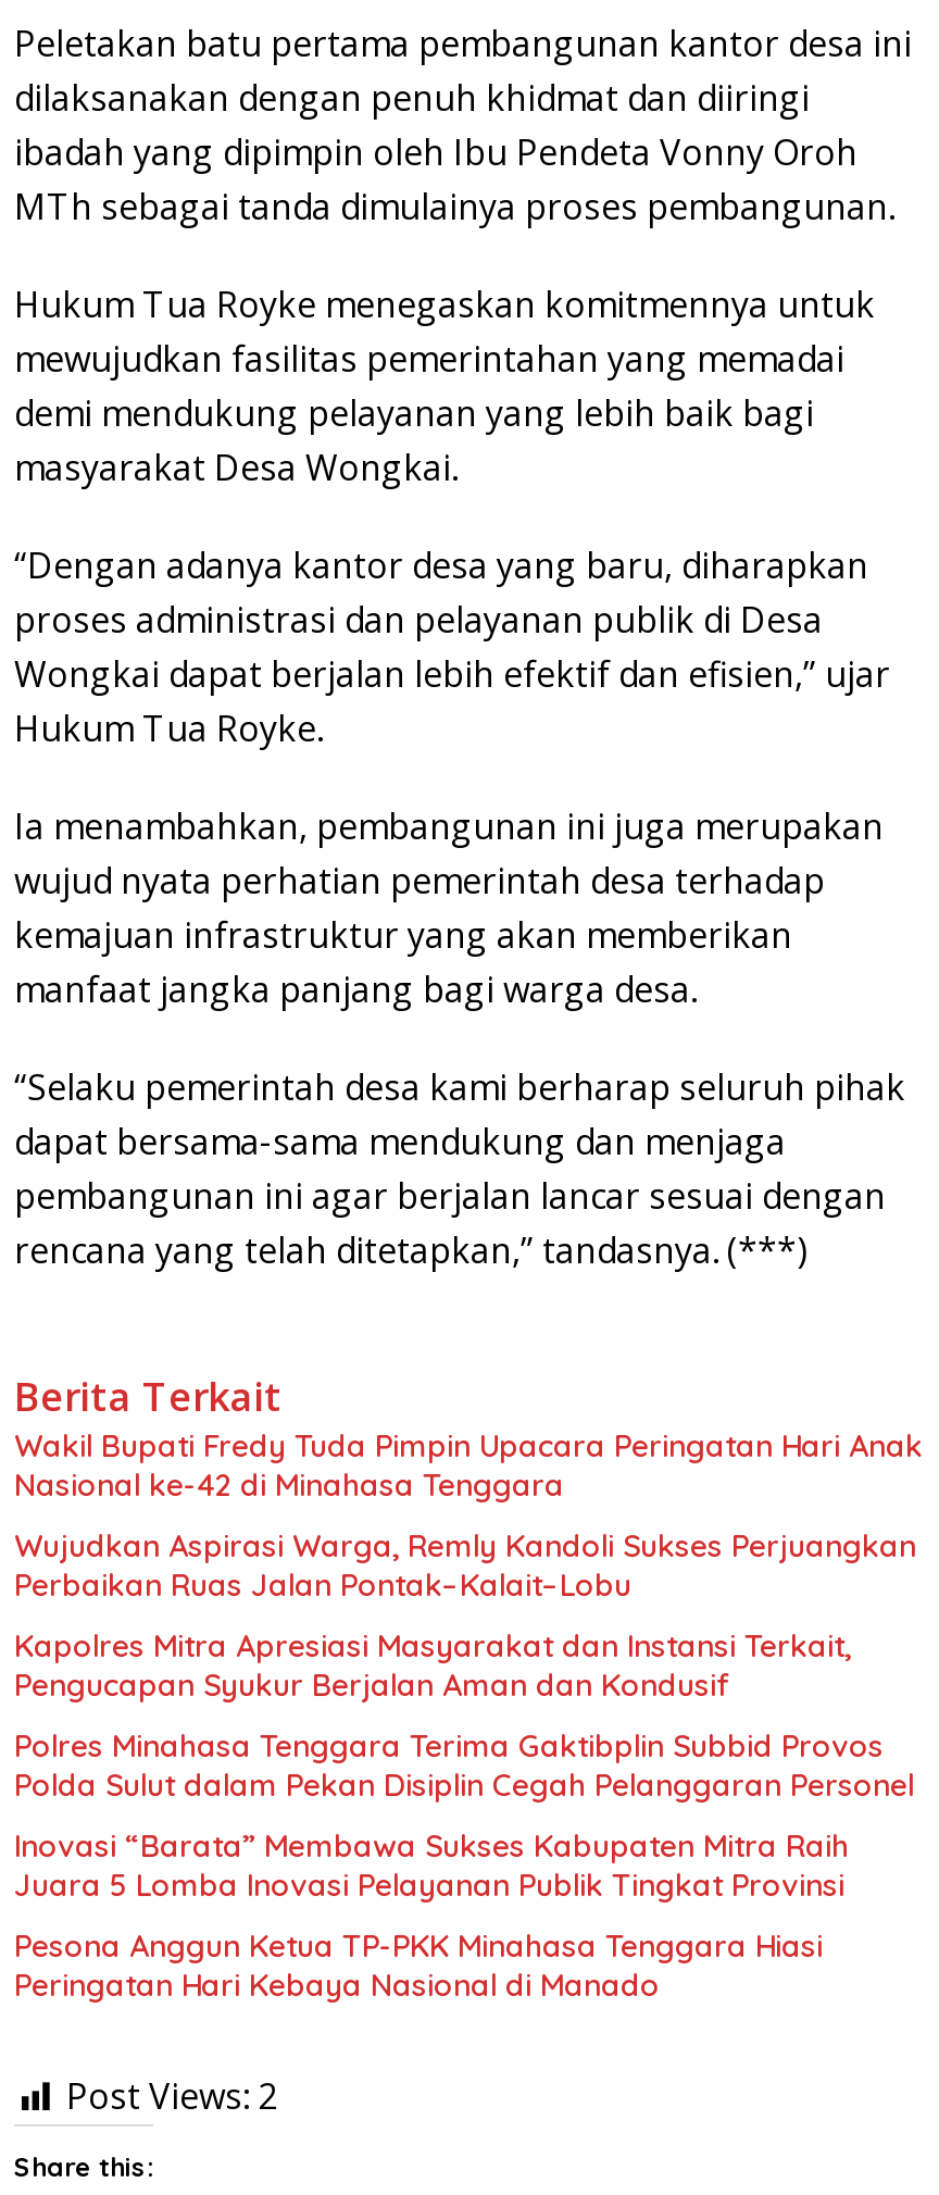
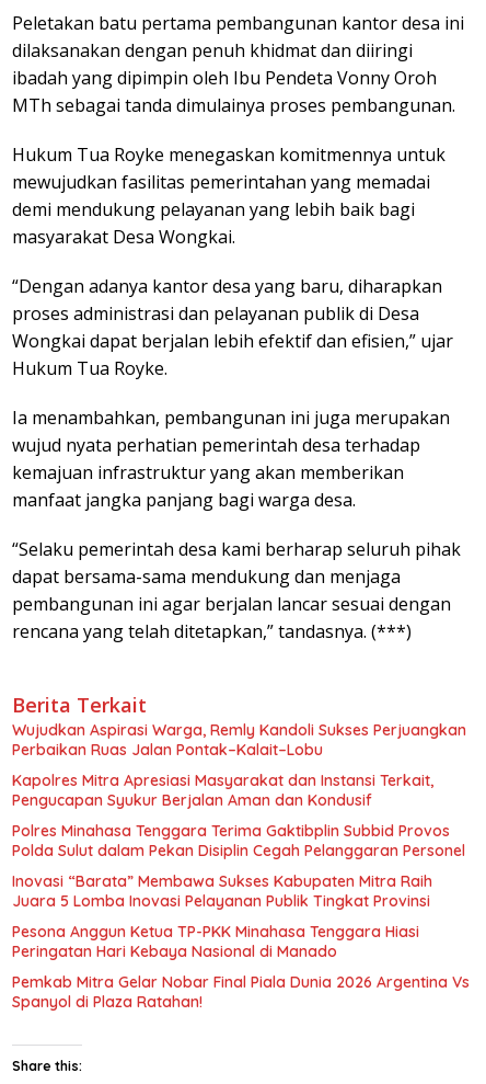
[14,1427,923,1505] Wakil Bupati Fredy Tuda Pimpin Upacara Peringatan Hari Anak | Nasional ke-42 di Minahasa Tenggara -> none
moved [14,1527,916,2005] -> [12,720,466,961]: Wujudkan Aspirasi Warga, Remly Kandoli Sukses Perjuangkan | Perbaikan Ruas Jalan Pontak–Kalait–Lobu | Kapolres Mitra Apresiasi Masyarakat dan Instansi Terkait, | ... | Pesona Anggun Ketua TP-PKK Minahasa Tenggara Hiasi | Peringatan Hari Kebaya Nasional di Manado
[66,2073,277,2120] Post Views: 2 -> [12,972,470,1012] Pemkab Mitra Gelar Nobar Final Piala Dunia 2026 Argentina Vs | Spanyol di Plaza Ratahan!

